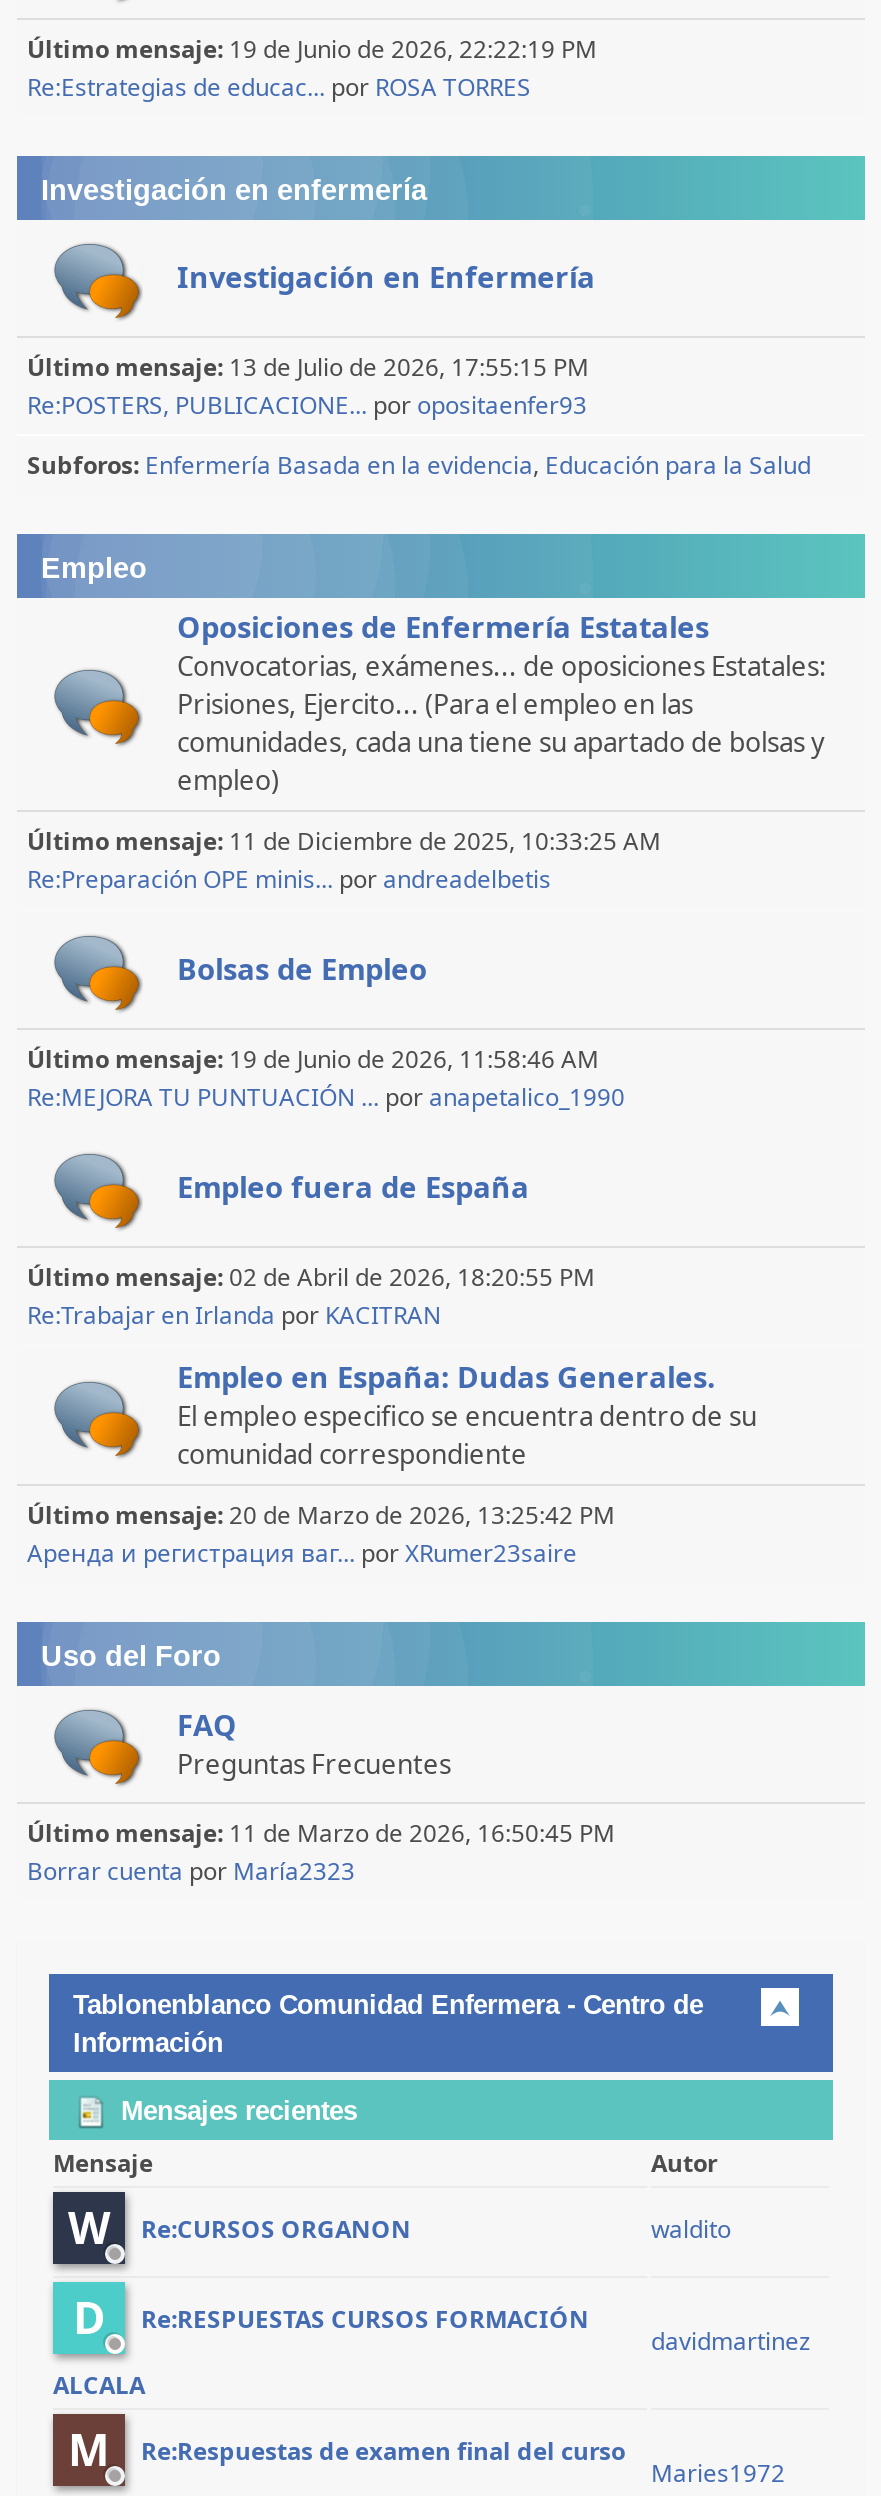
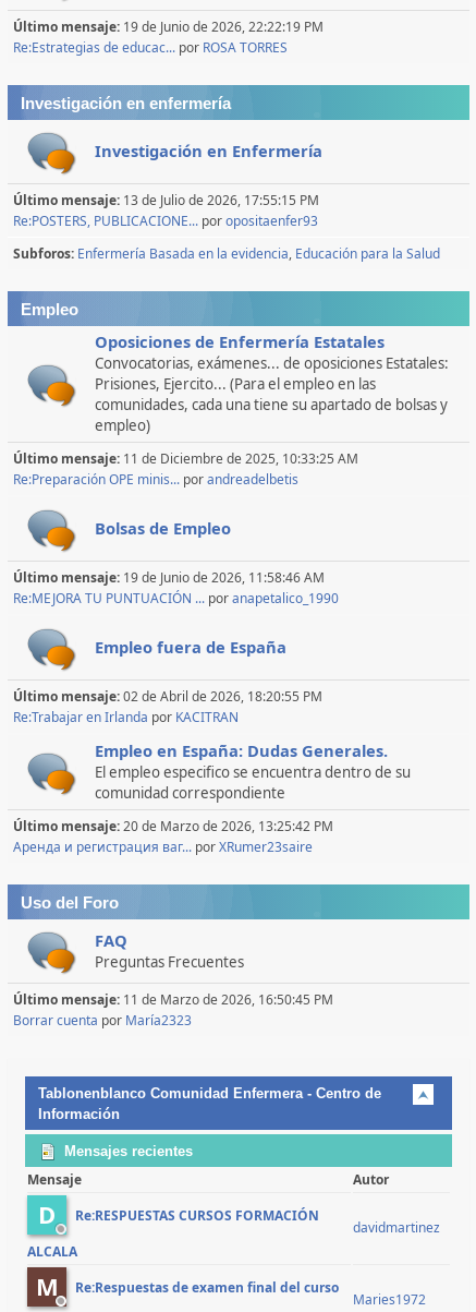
[68,2196,731,2256] W | Re:CURSOS ORGANON | waldito -> none

